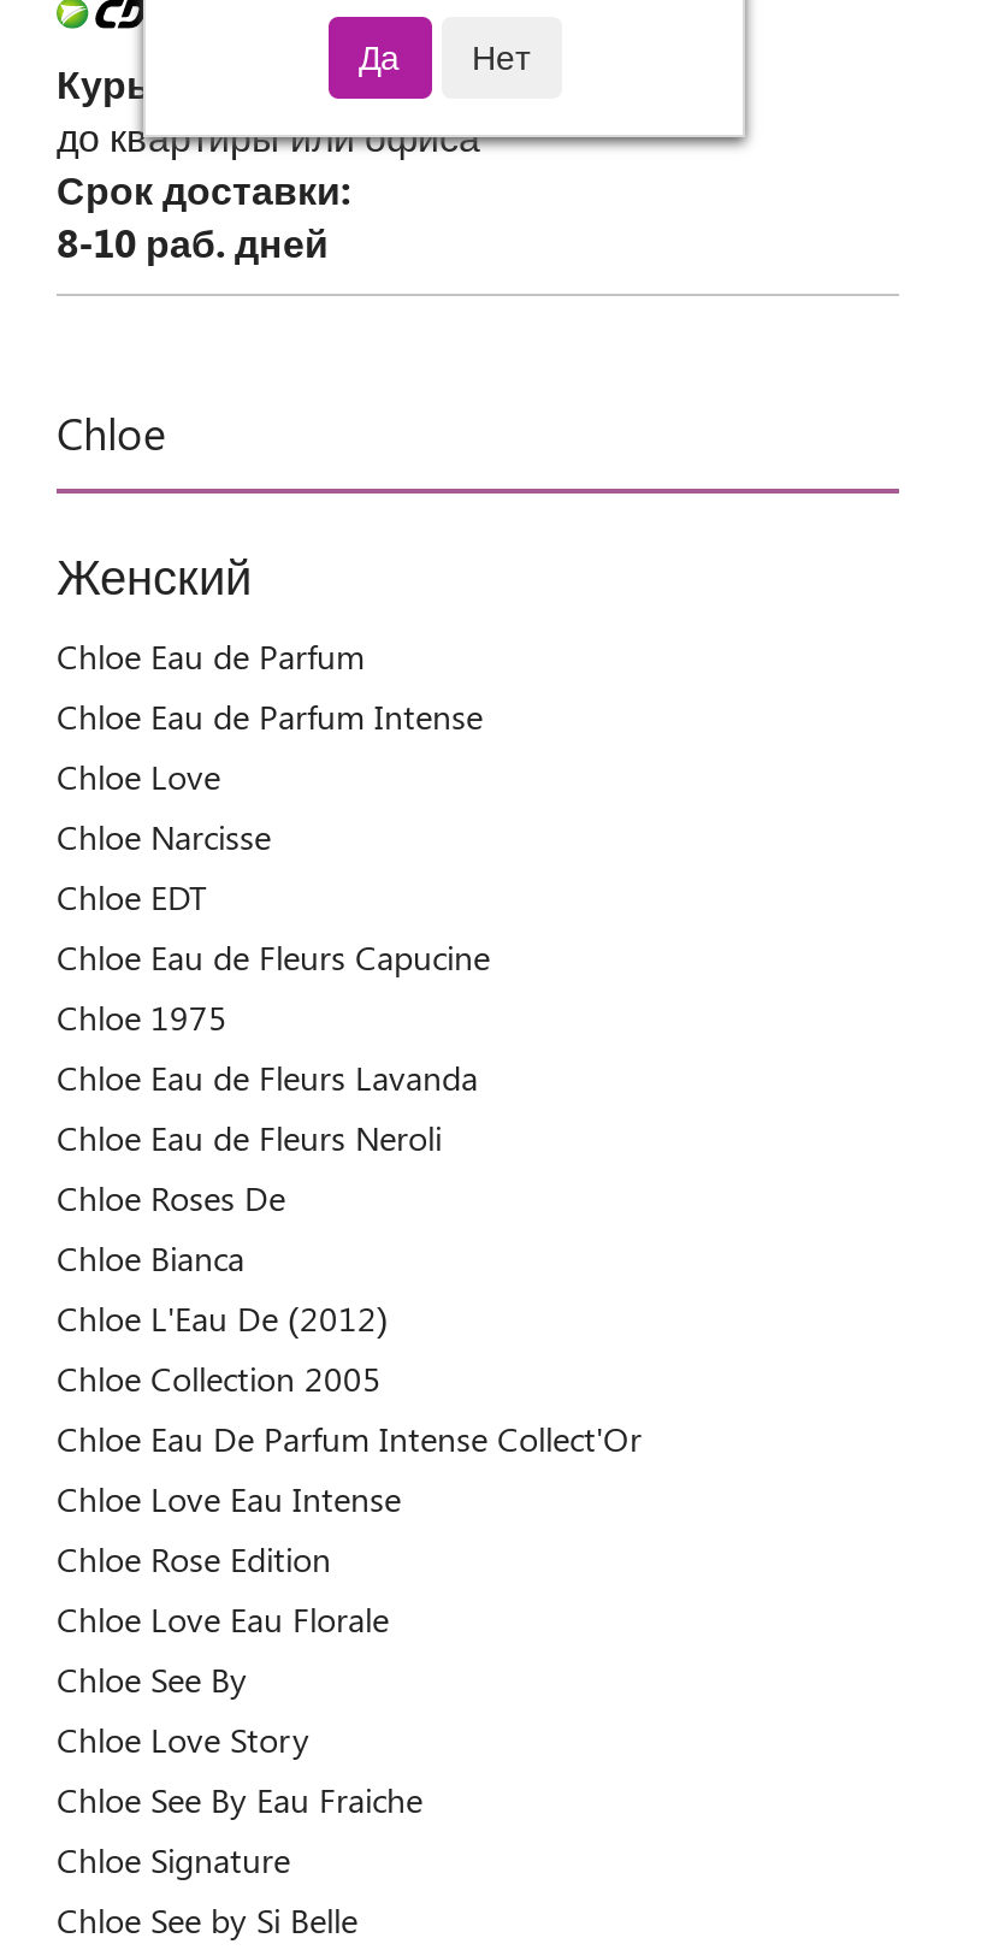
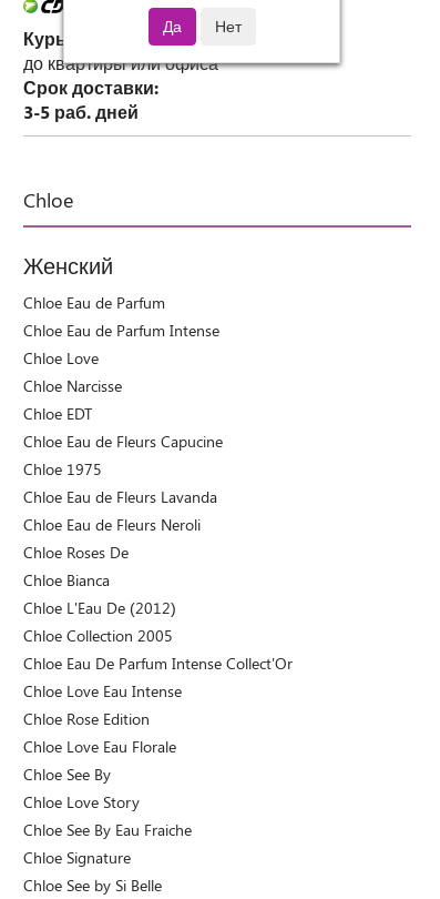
[57,216,329,266] 8-10 раб. дней -> [23,100,139,123] 3-5 раб. дней

